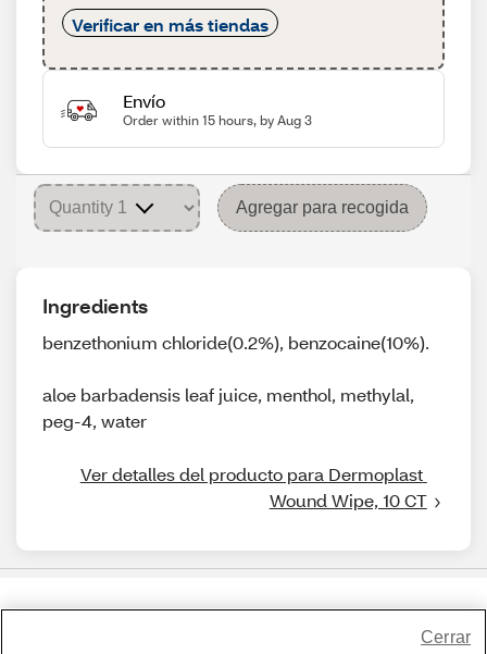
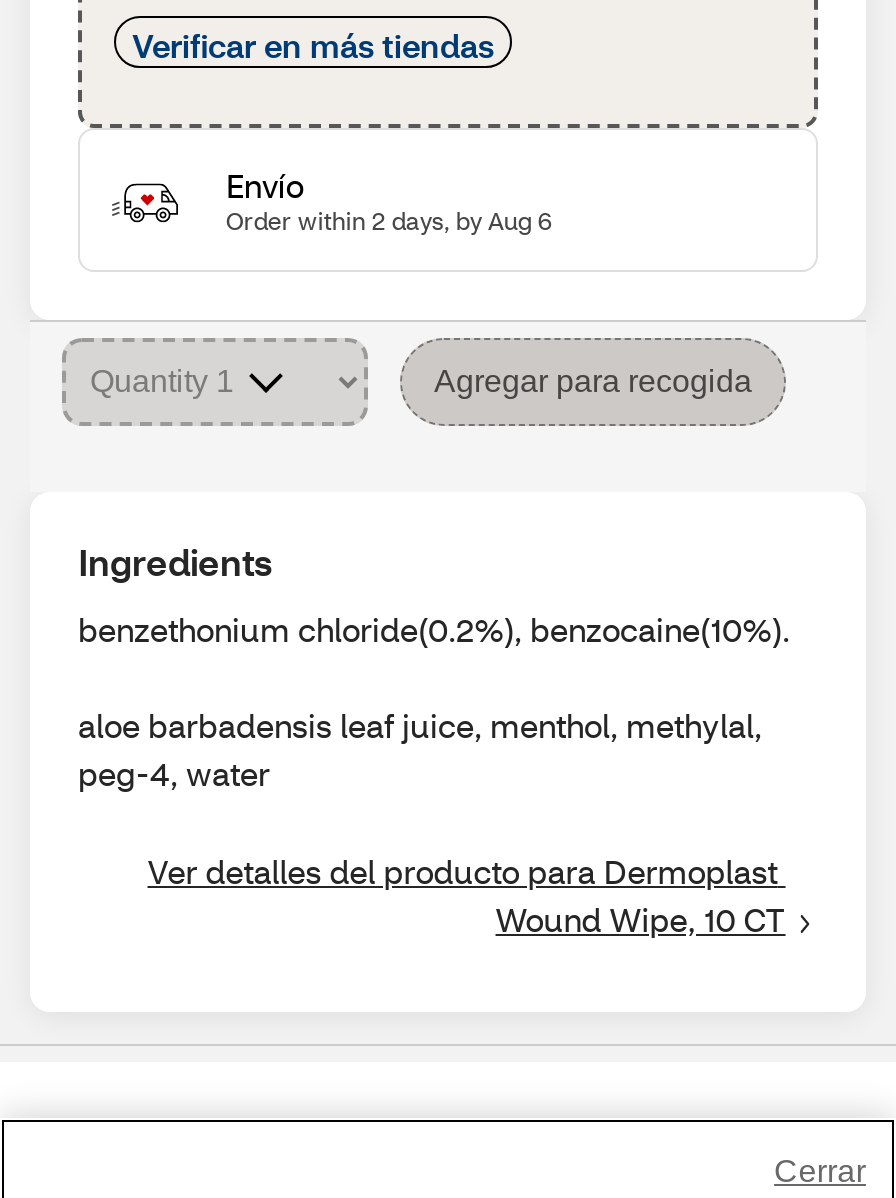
[123,112,312,128] Order within 15 hours, by Aug 3 -> [226,206,552,236] Order within 2 days, by Aug 6

